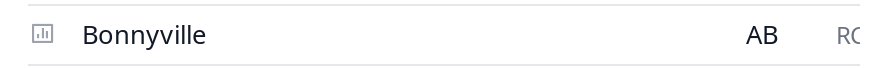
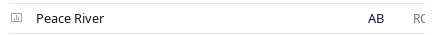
[82,16,206,52] Bonnyville -> [36,9,104,27] Peace River

